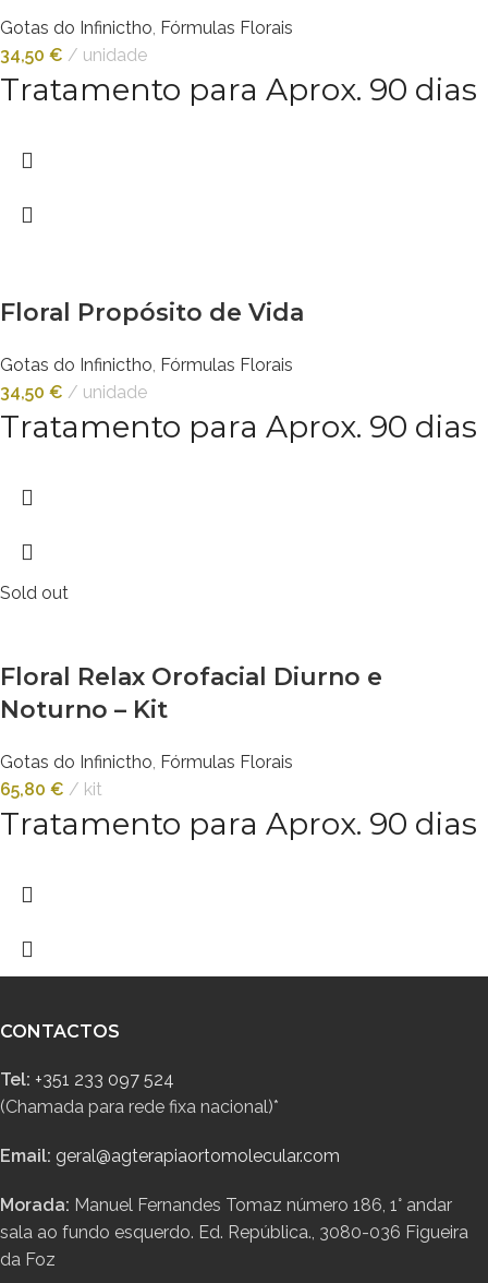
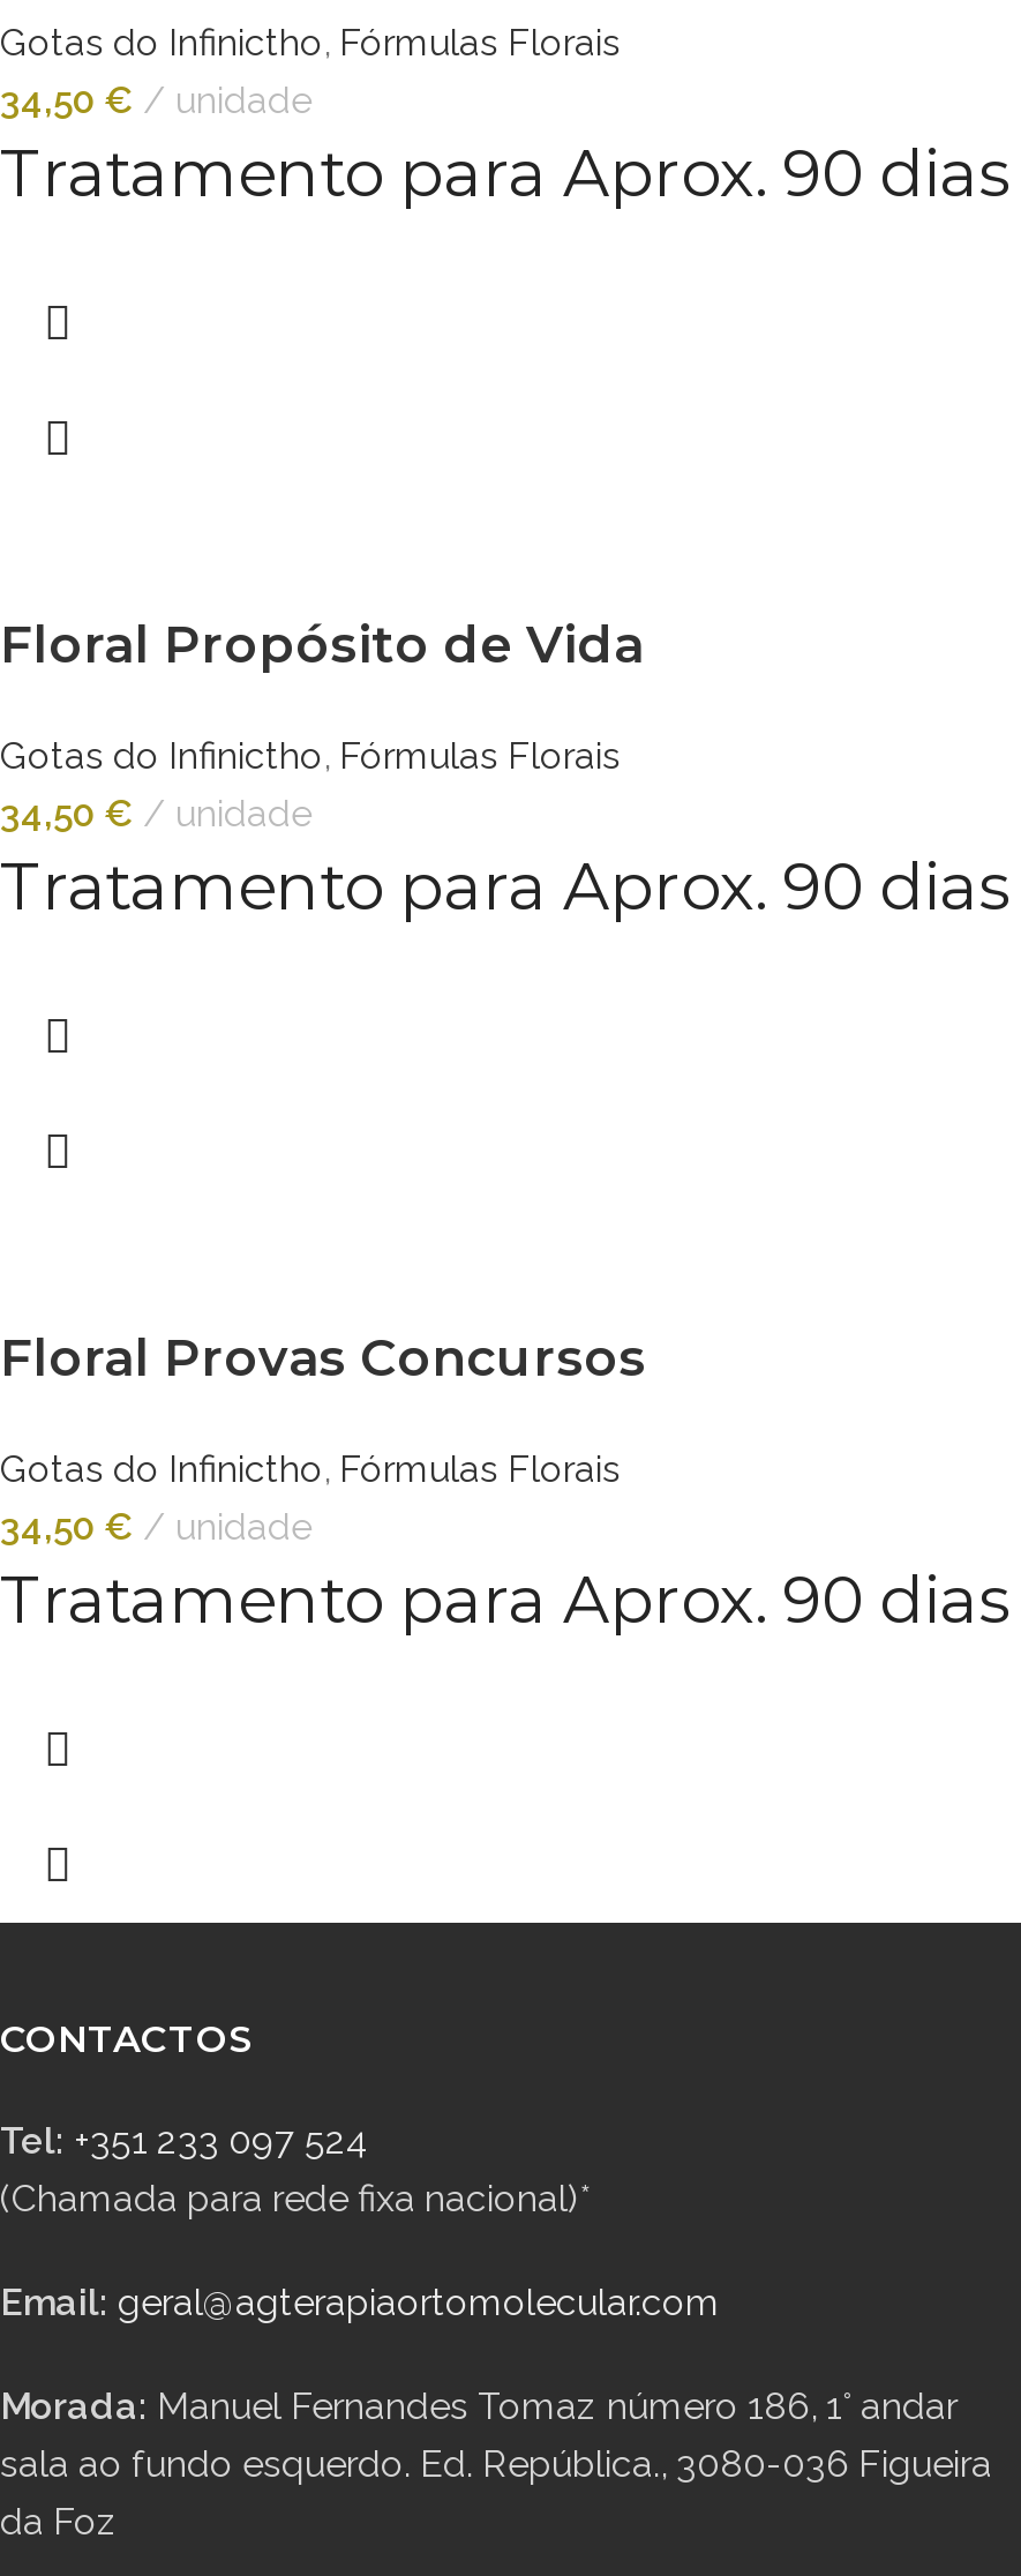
[0,583,382,725] Sold out | Floral Relax Orofacial Diurno e | Noturno – Kit -> [0,1327,646,1390] Floral Provas Concursos
[0,779,102,800] 65,80 € | kit -> [0,1505,311,1549] 34,50 € | unidade

